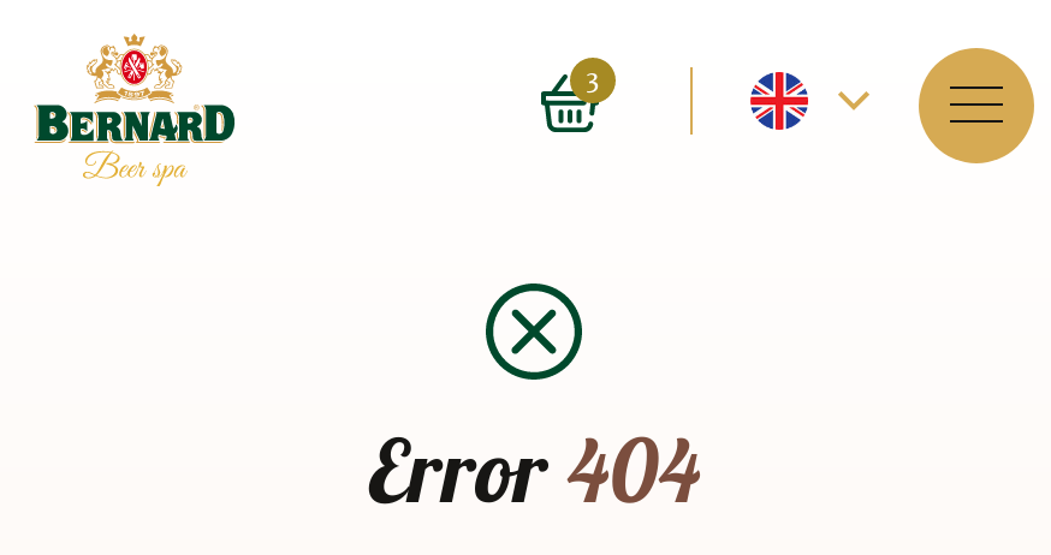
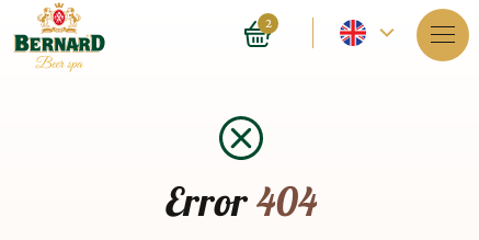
[586,65,600,96] 3 -> [265,16,271,31] 2

